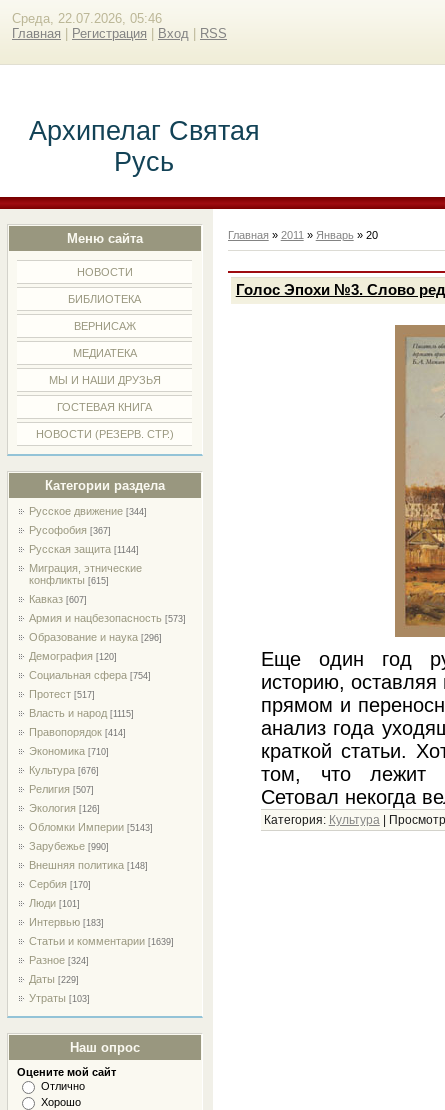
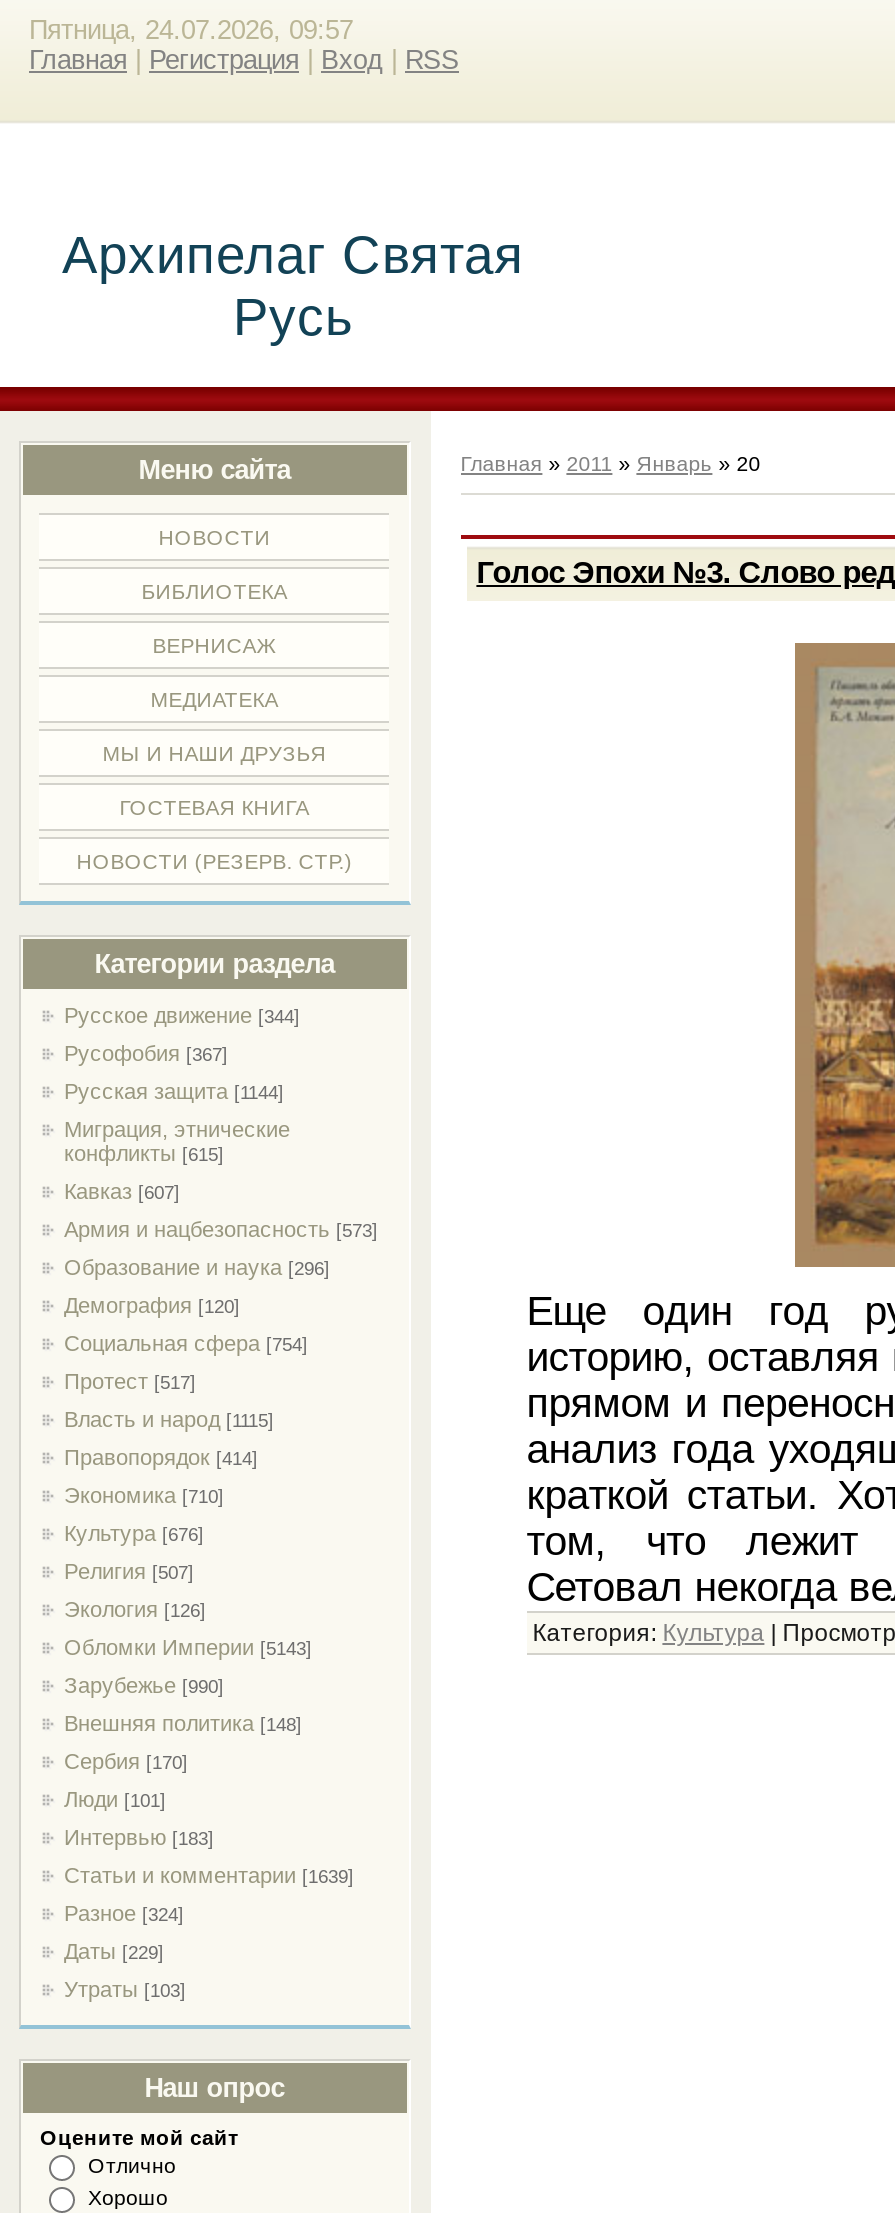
[12,11,162,26] Среда, 22.07.2026, 05:46 -> [29,15,353,45] Пятница, 24.07.2026, 09:57

